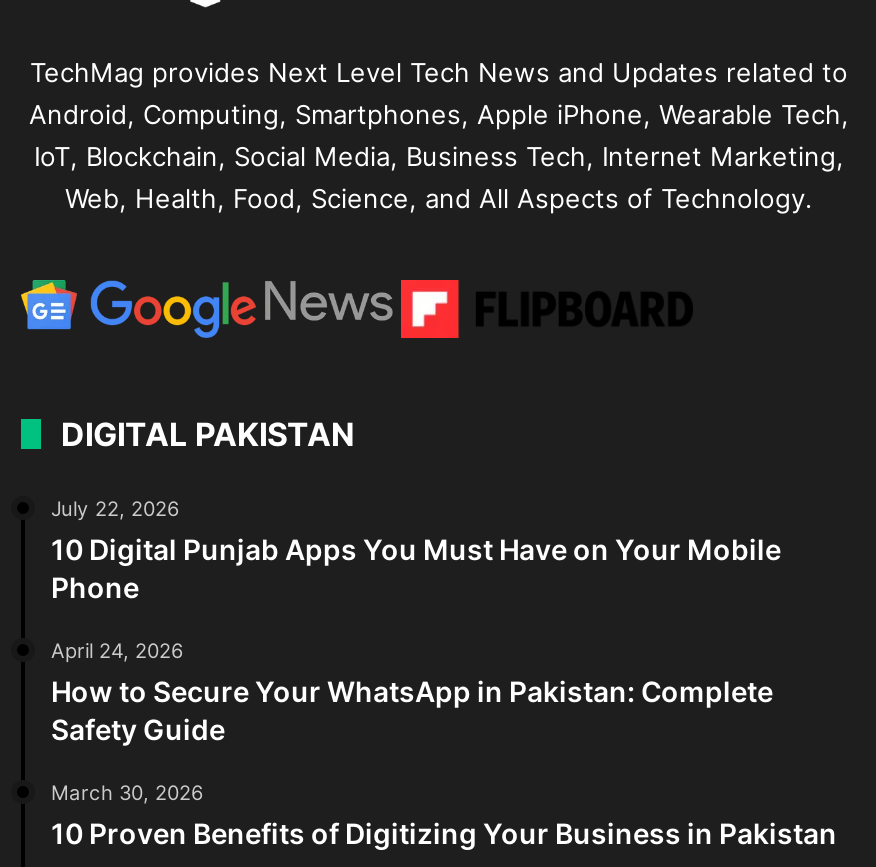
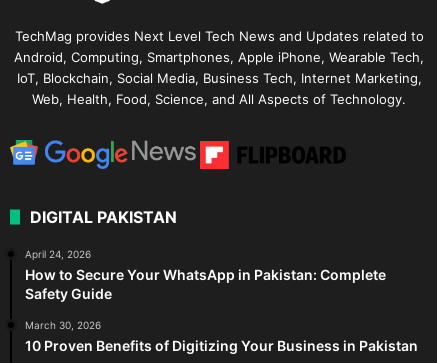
[51,496,781,604] July 22, 2026 | 10 Digital Punjab Apps You Must Have on Your Mobile | Phone -> none

